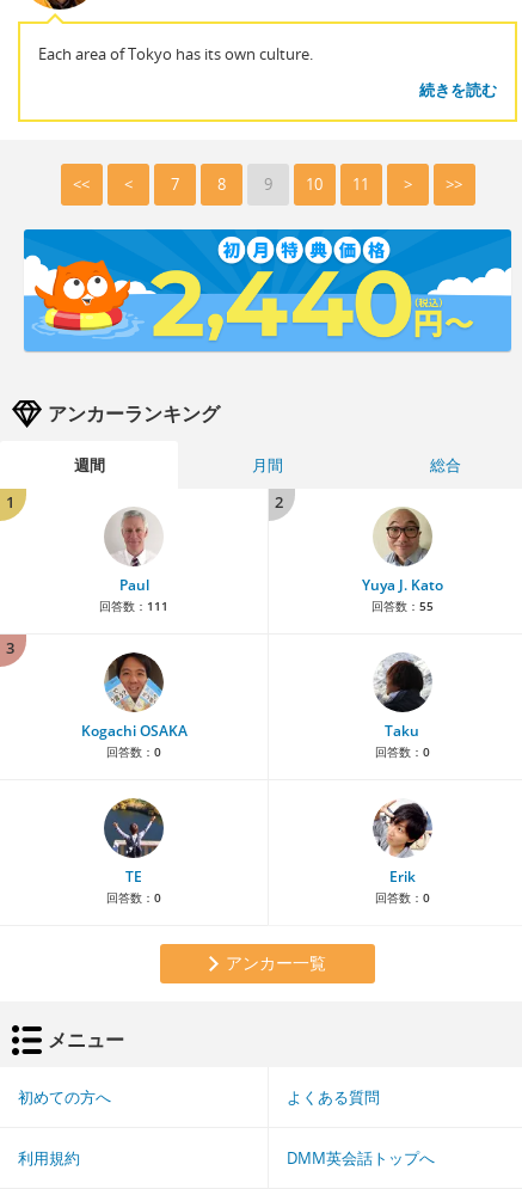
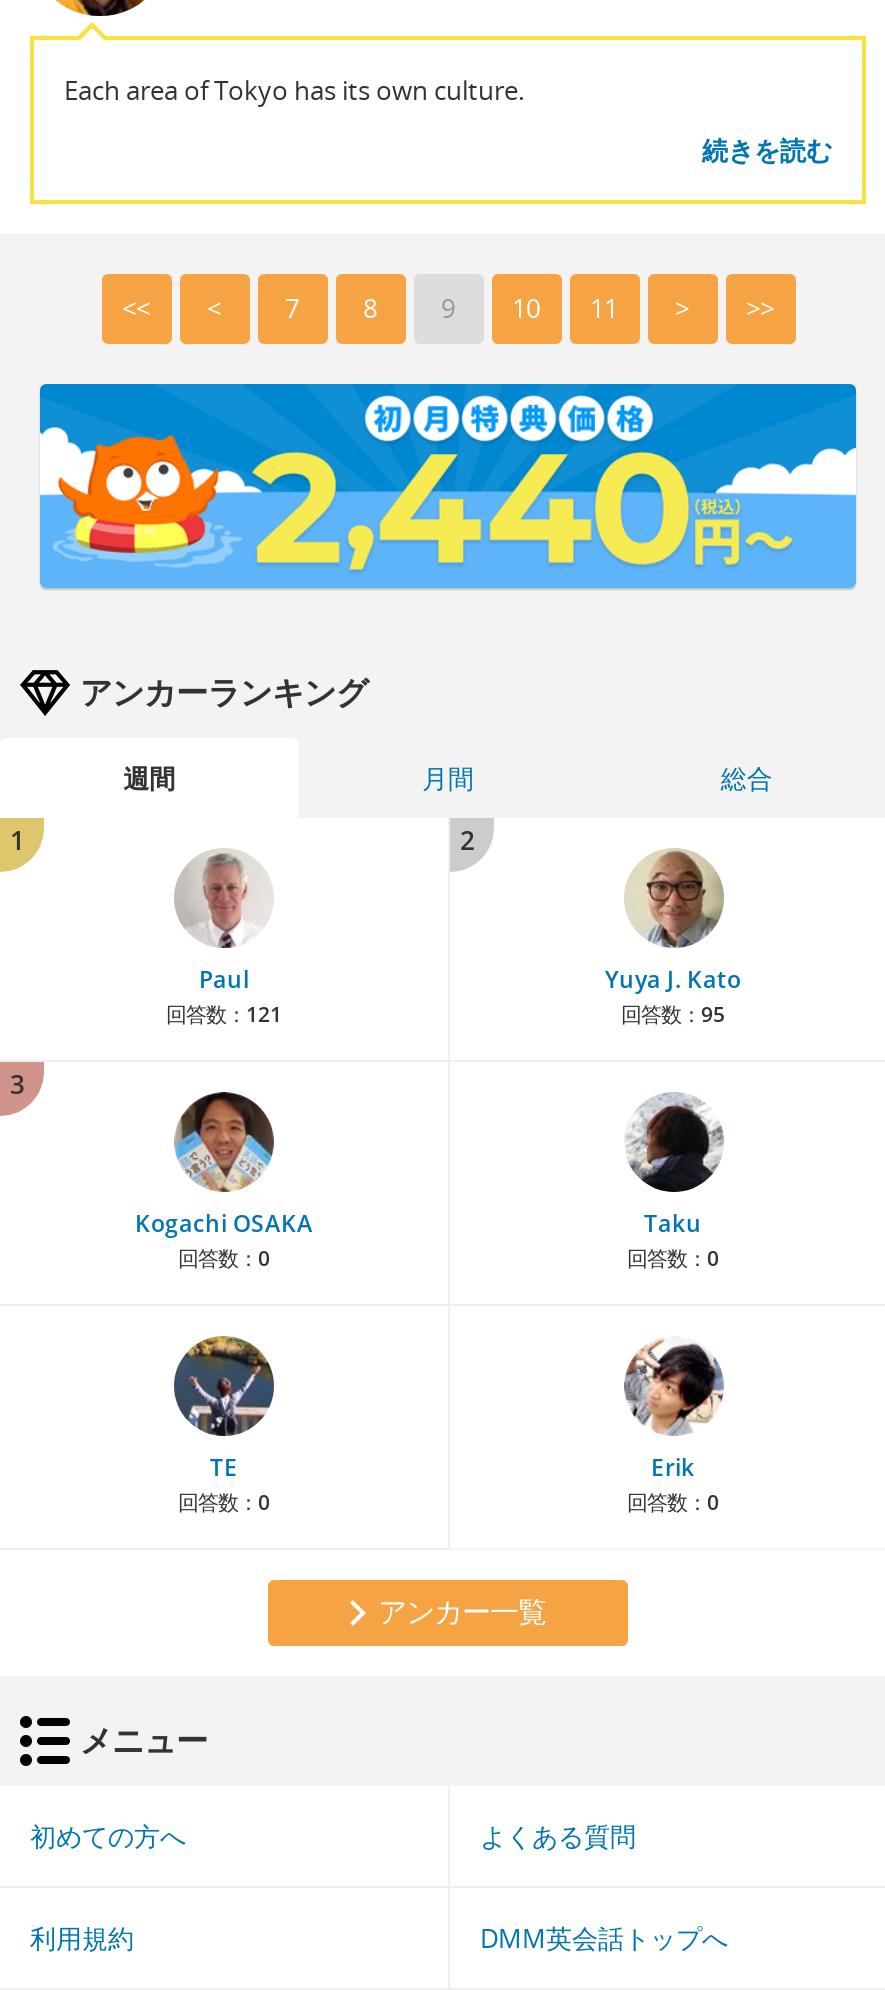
[99,597,168,614] 回答数：111 -> [166,999,282,1027] 回答数：121
[371,597,433,614] 回答数：55 -> [621,999,725,1027] 回答数：95

